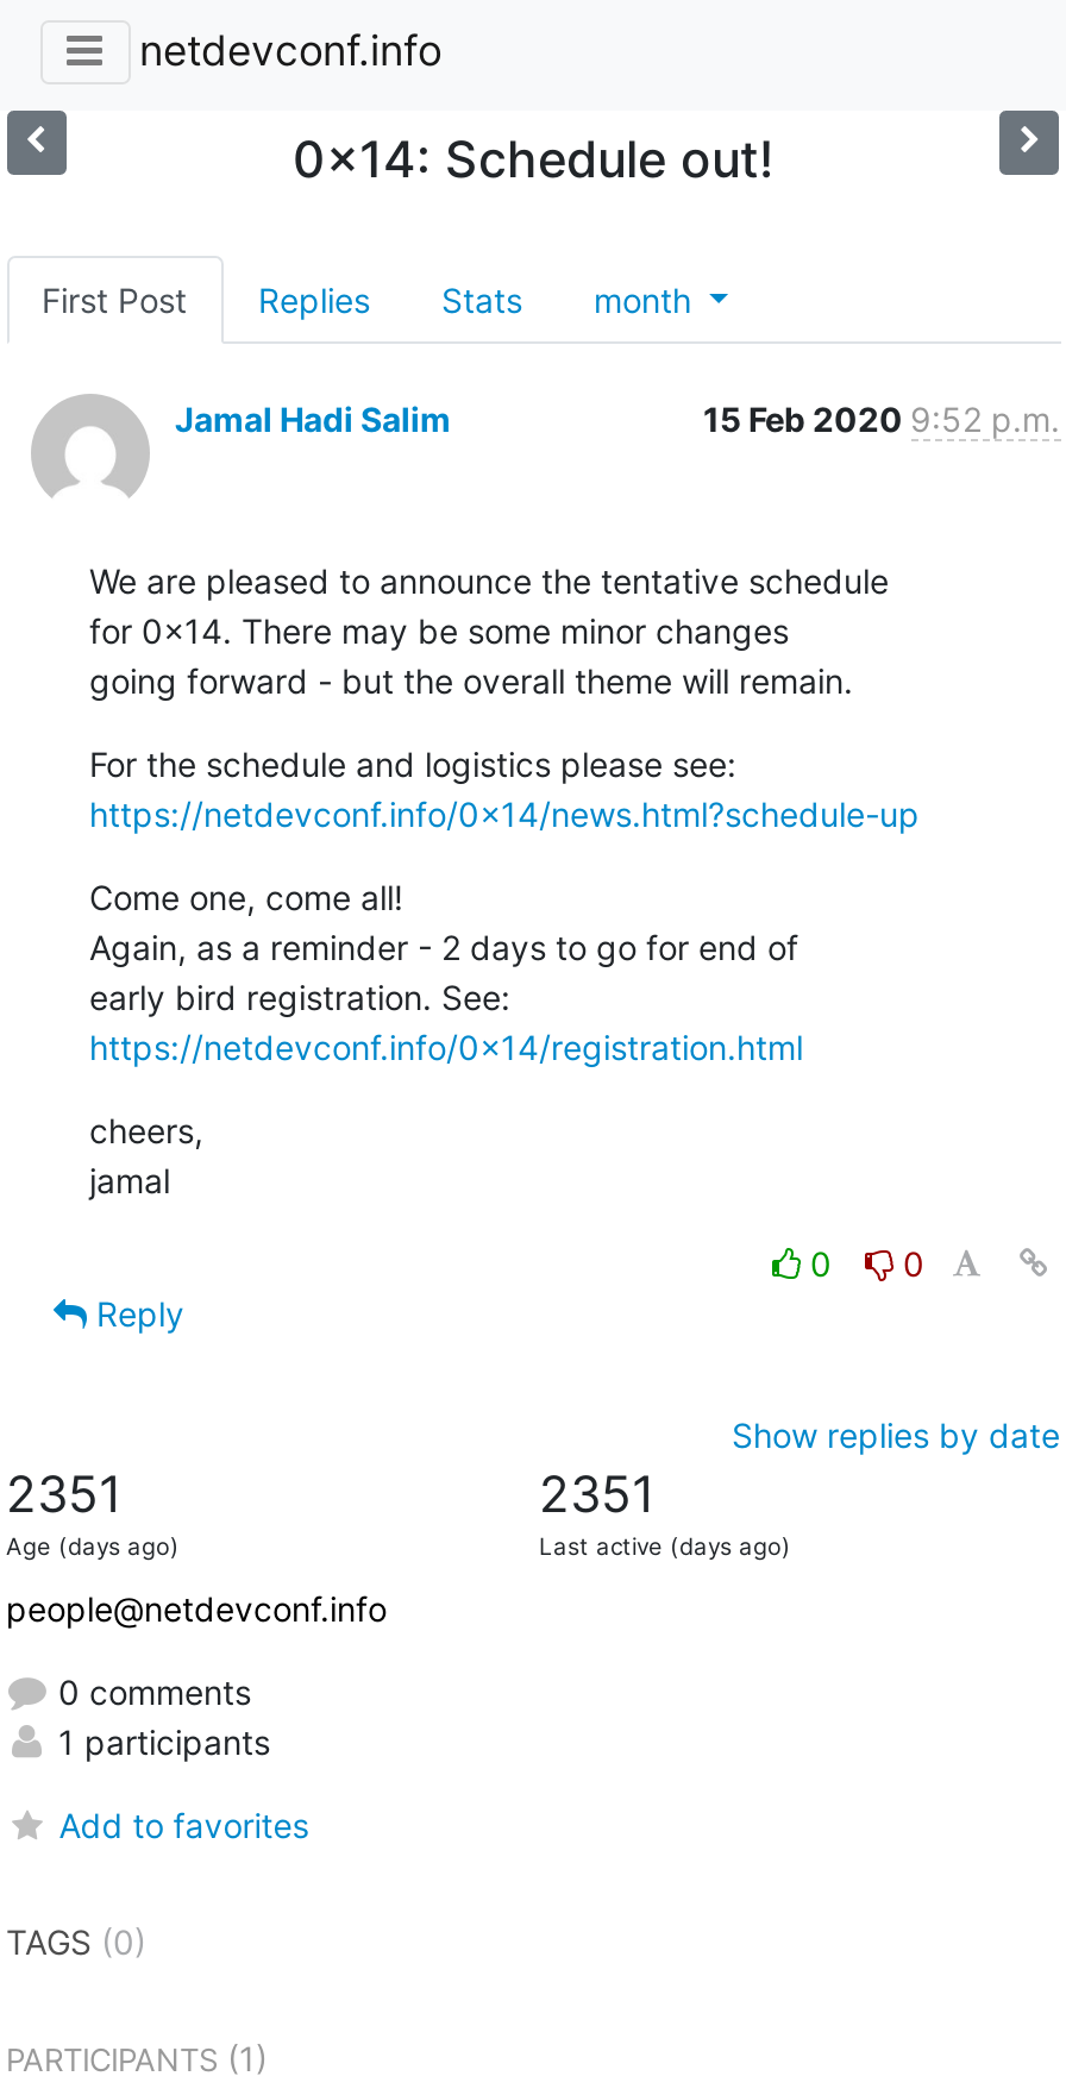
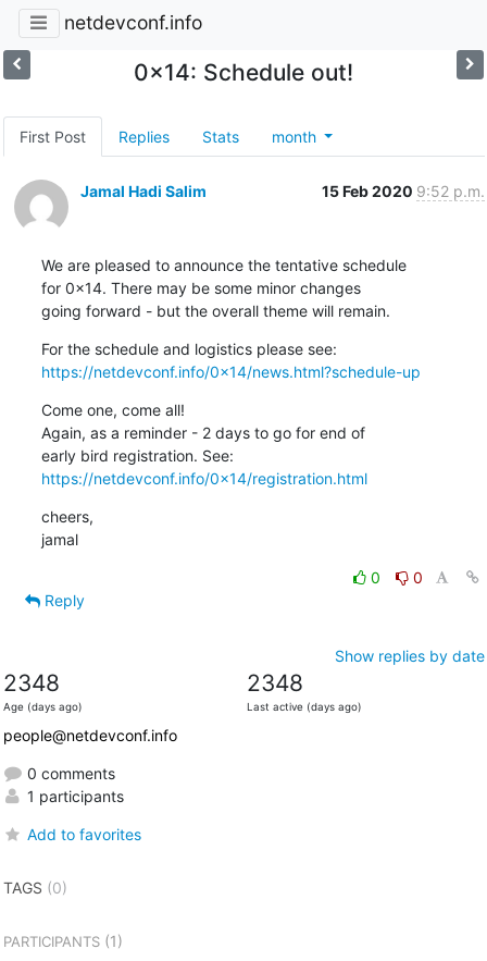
[6,1464,123,1523] 2351 -> [3,669,59,696] 2348
[539,1464,656,1523] 2351 -> [246,669,303,696] 2348

